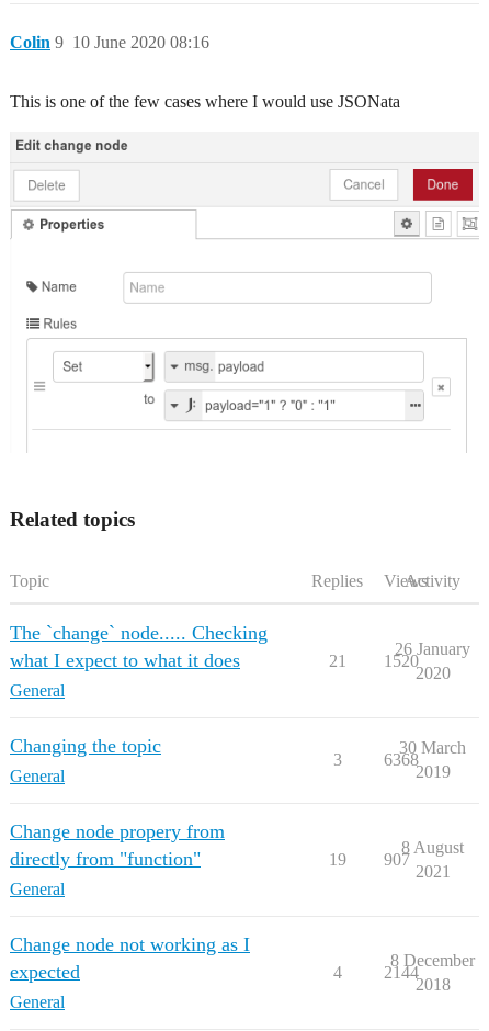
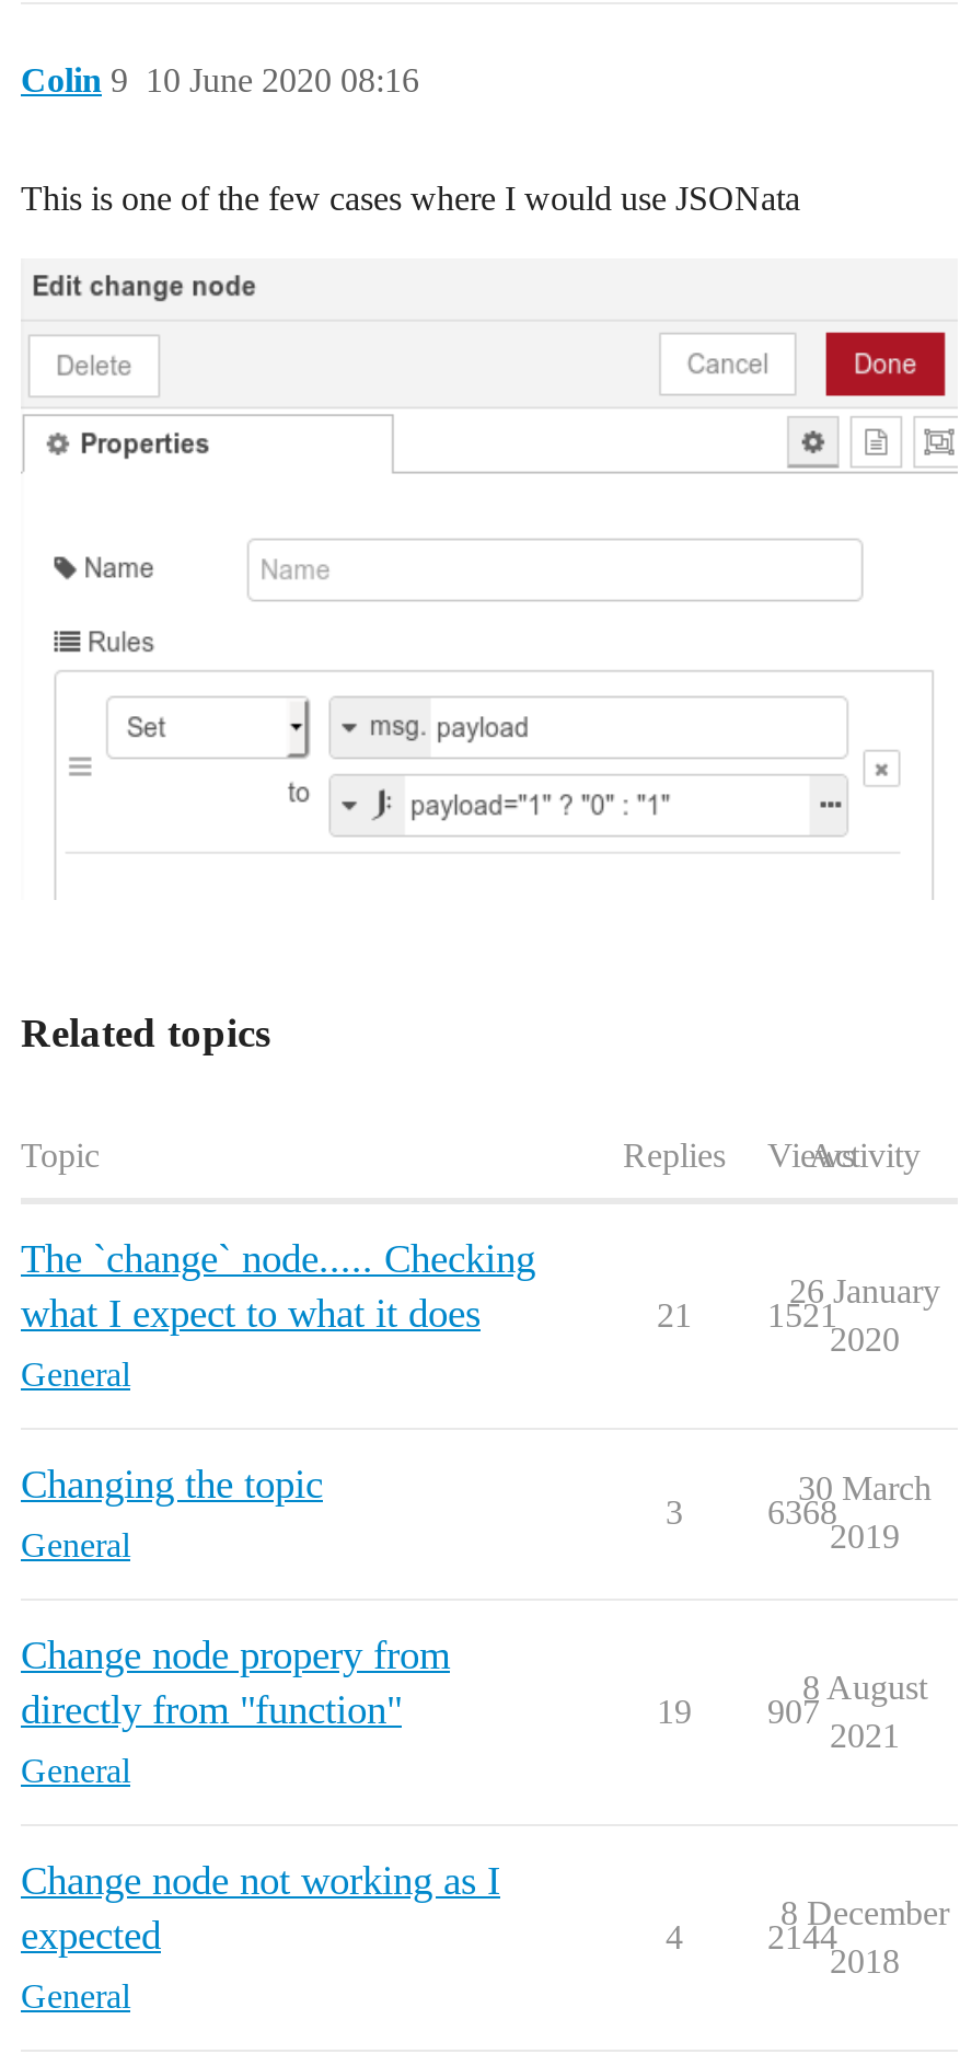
[384,652,419,670] 1520 -> [767,1296,837,1334] 1521

